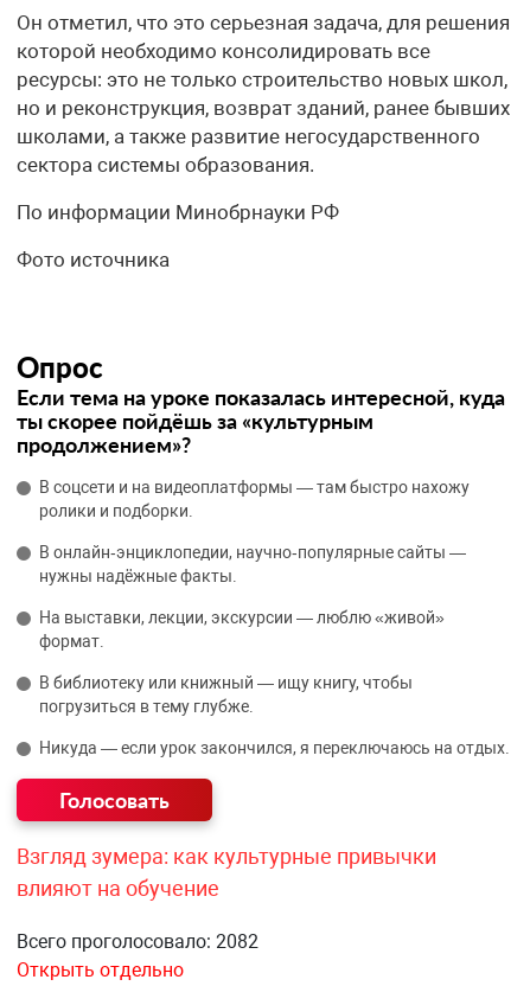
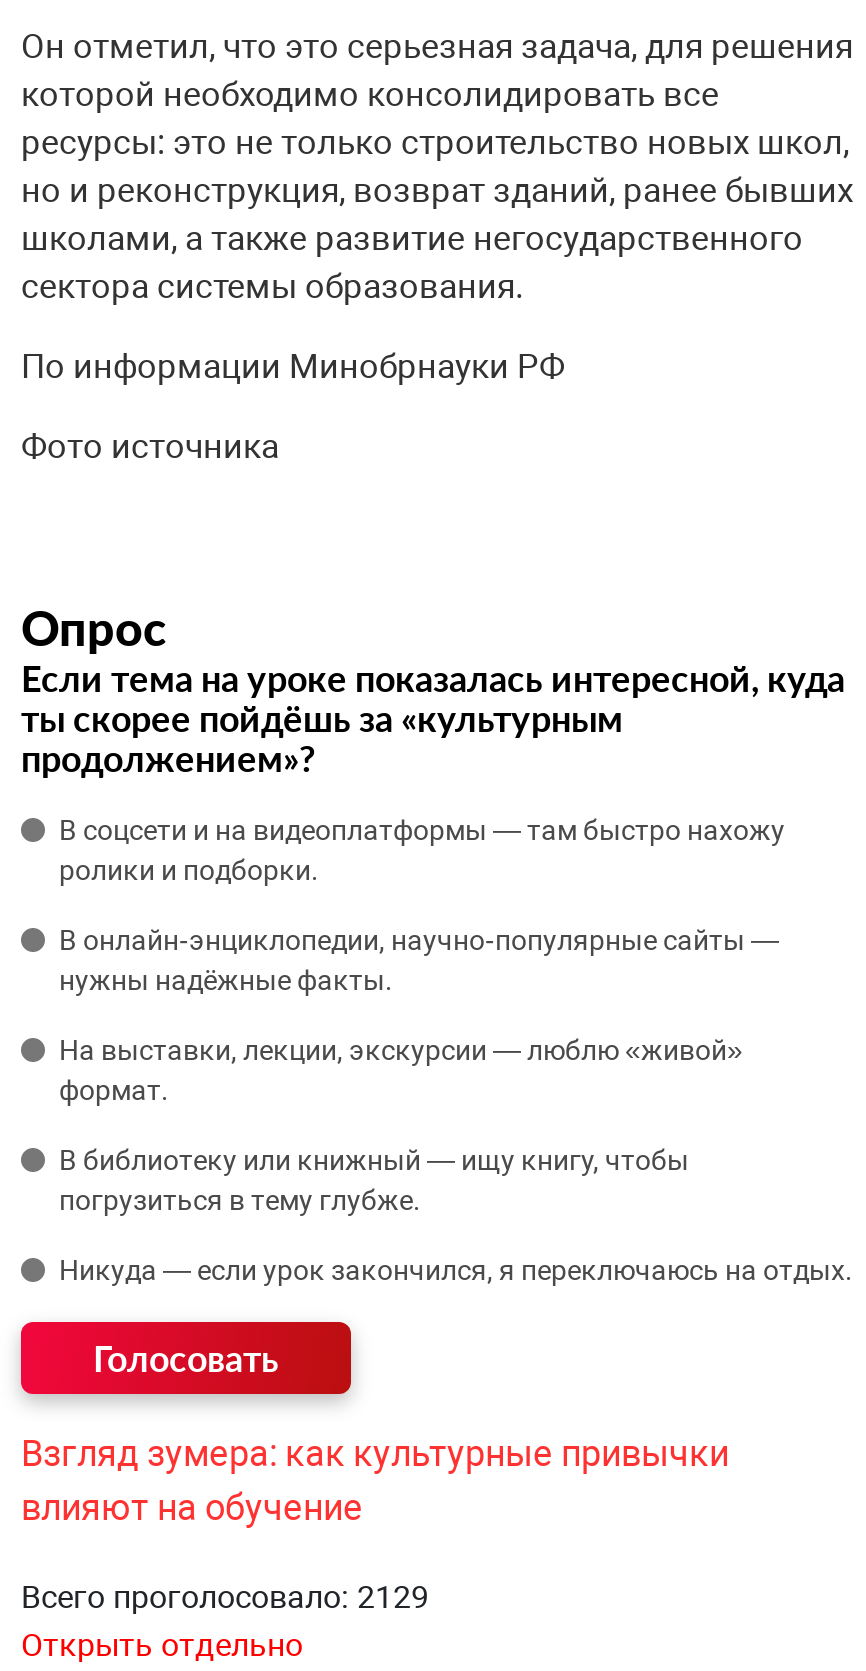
[17,930,258,953] Всего проголосовало: 2082 -> [21,1577,429,1615] Всего проголосовало: 2129

